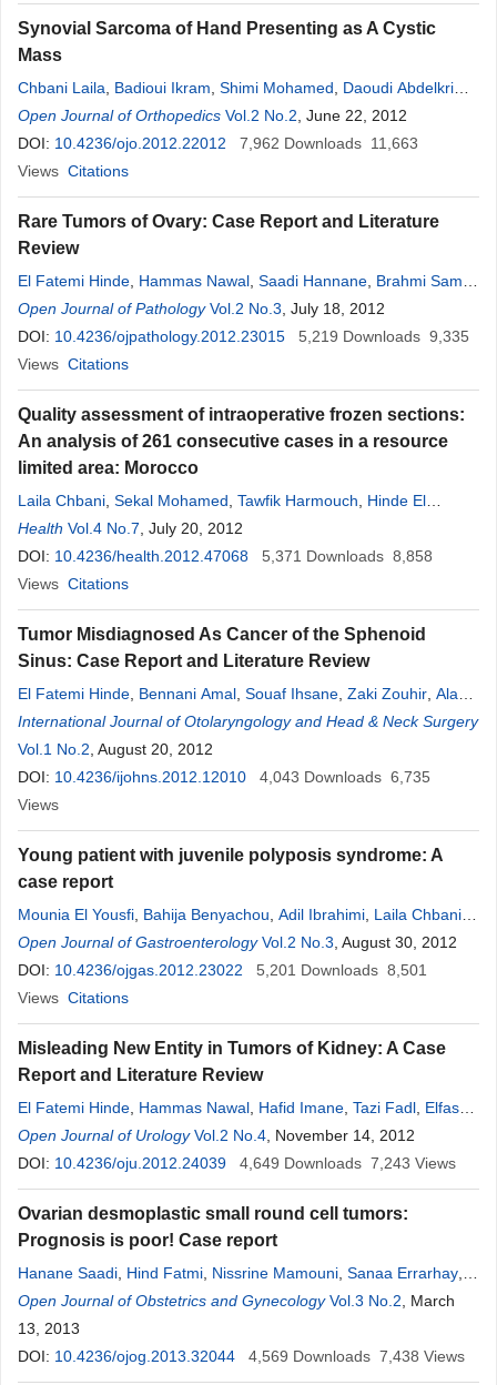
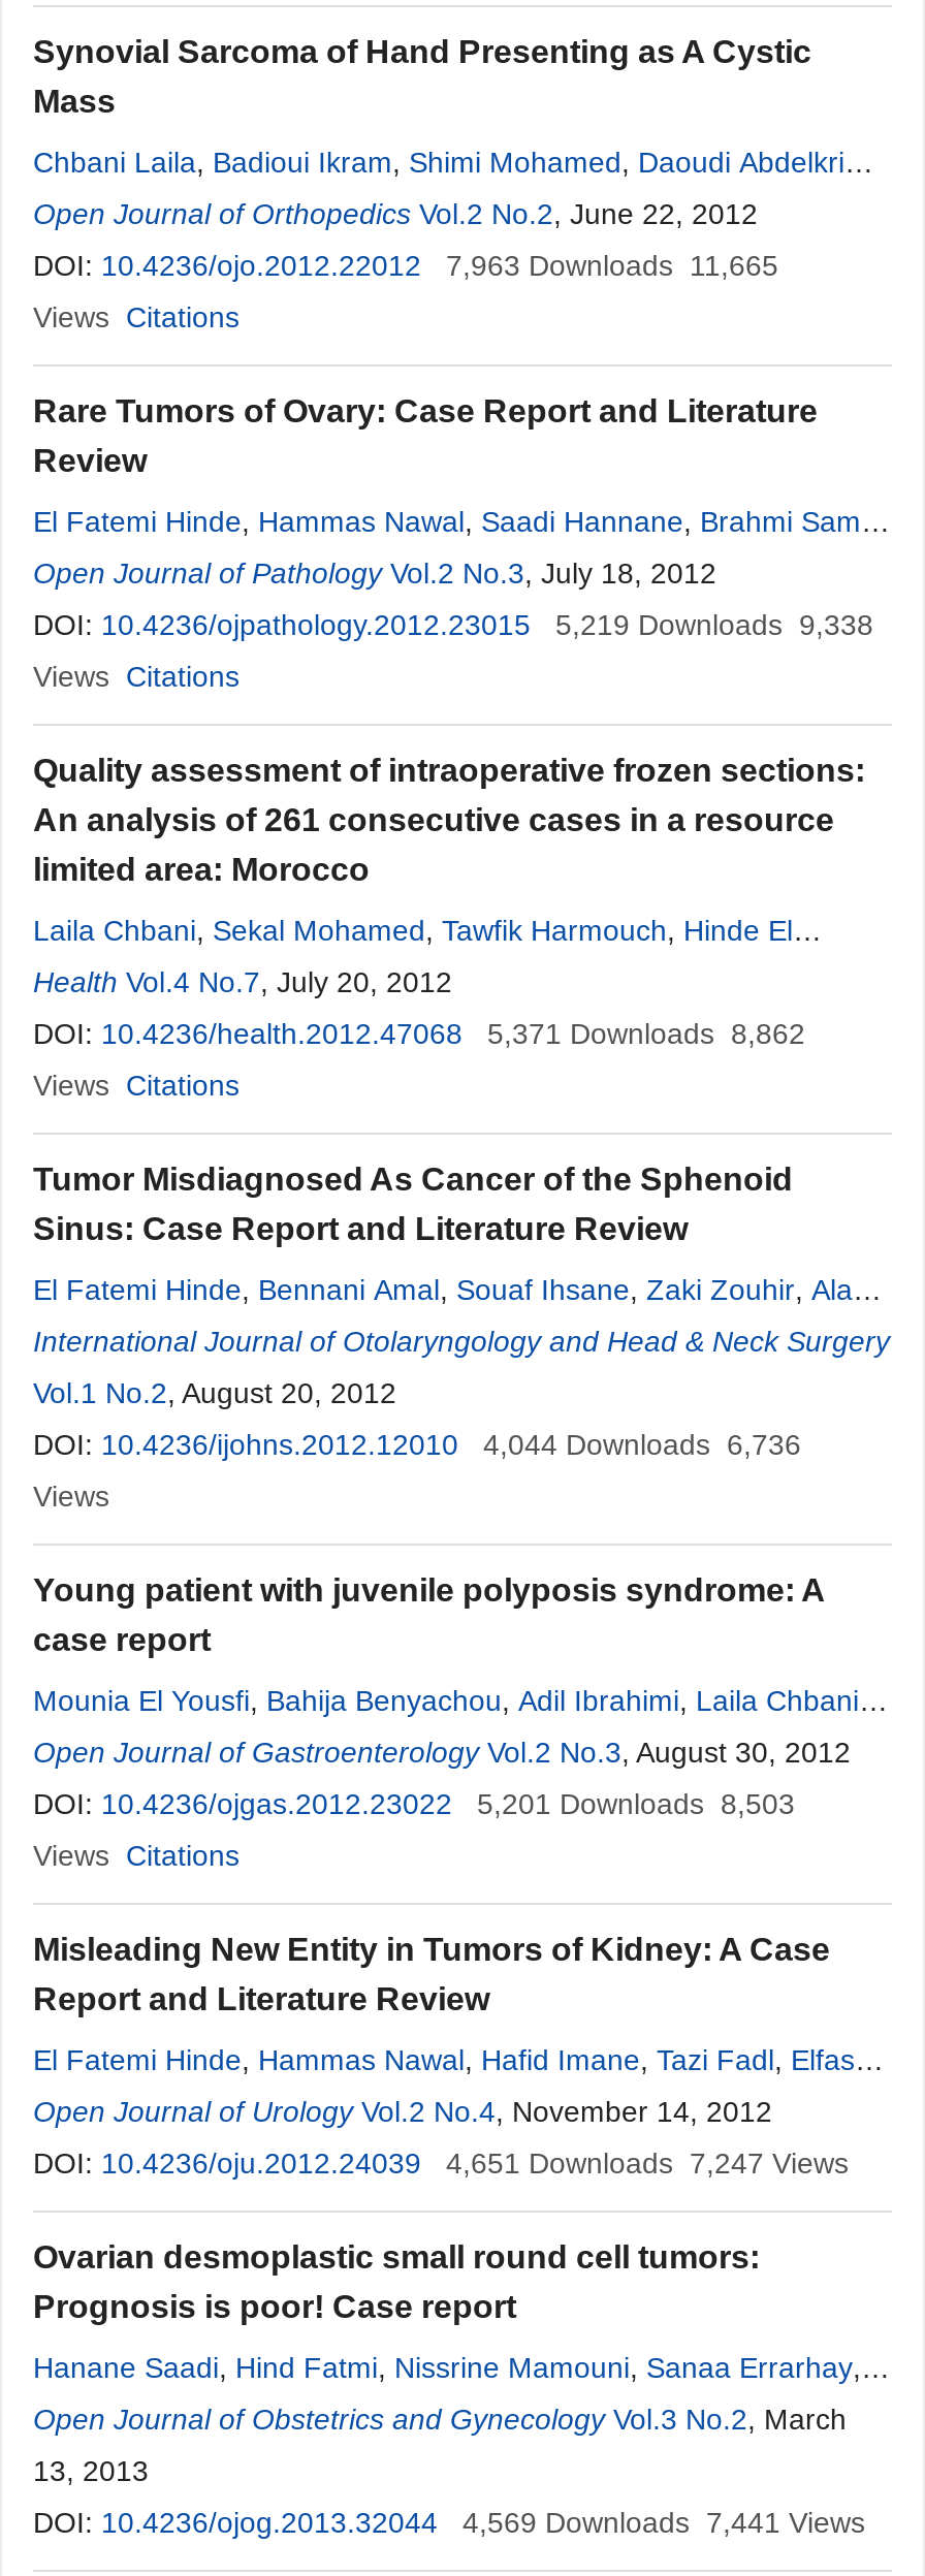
[18,134,418,152] DOI: 10.4236/ojo.2012.22012 7,962 Downloads 11,663 -> [33,249,778,282] DOI: 10.4236/ojo.2012.22012 7,963 Downloads 11,665
[18,327,469,345] DOI: 10.4236/ojpathology.2012.23015 5,219 Downloads 9,335 -> [33,608,873,641] DOI: 10.4236/ojpathology.2012.23015 5,219 Downloads 9,338
[18,547,433,565] DOI: 10.4236/health.2012.47068 5,371 Downloads 8,858 -> [33,1017,805,1050] DOI: 10.4236/health.2012.47068 5,371 Downloads 8,862
[18,768,430,786] DOI: 10.4236/ijohns.2012.12010 4,043 Downloads 6,735 -> [33,1428,801,1461] DOI: 10.4236/ijohns.2012.12010 4,044 Downloads 6,736
[18,961,427,979] DOI: 10.4236/ojgas.2012.23022 5,201 Downloads 8,501 -> [33,1787,795,1820] DOI: 10.4236/ojgas.2012.23022 5,201 Downloads 8,503
[240,1154,456,1172] 4,649 Downloads 7,243 Views -> [446,2146,849,2180] 4,651 Downloads 7,247 Views
[248,1347,465,1365] 4,569 Downloads 7,438 Views -> [462,2506,865,2539] 4,569 Downloads 7,441 Views

